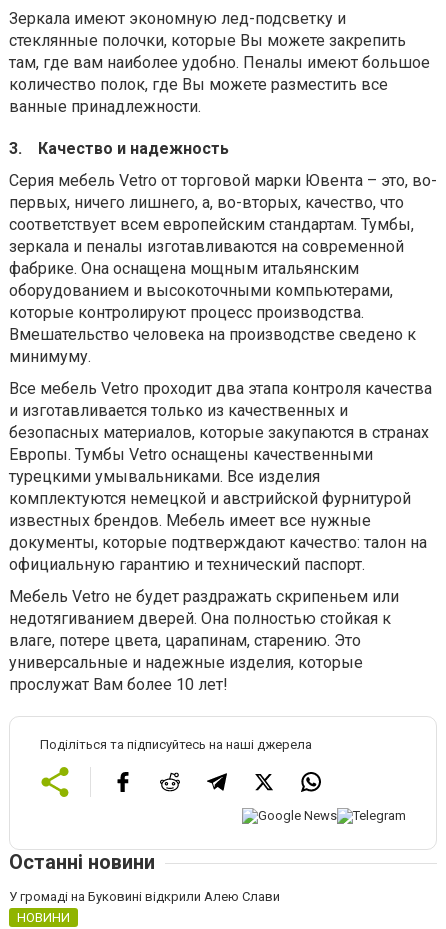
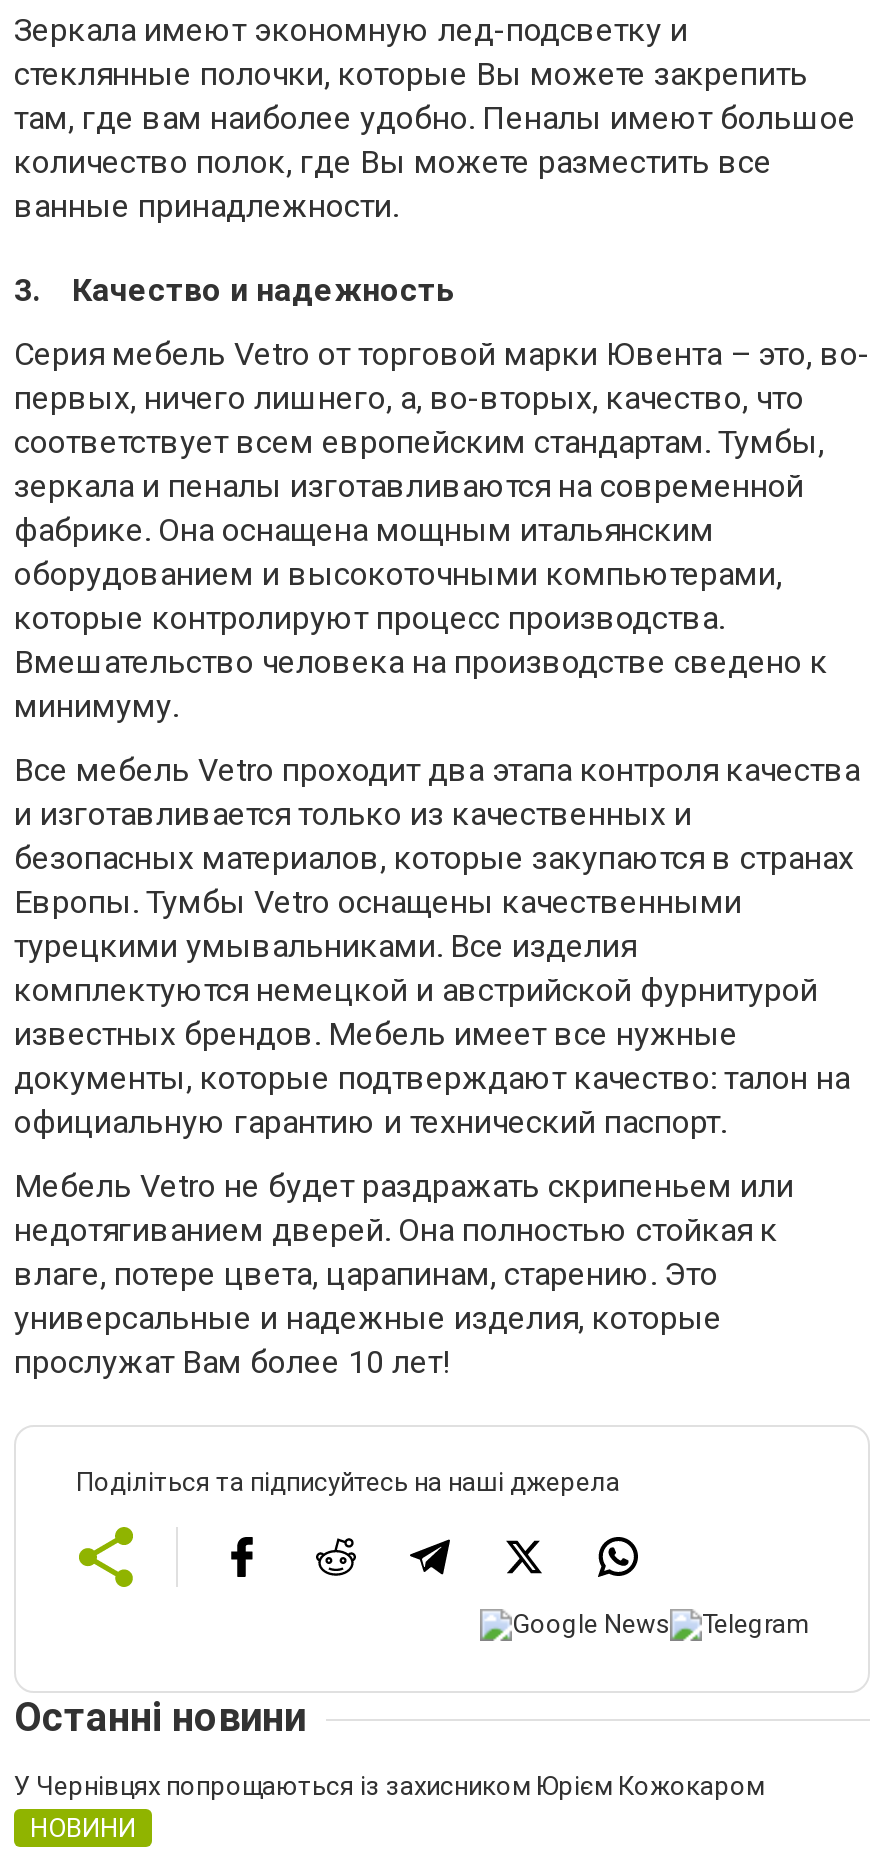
[9,889,280,904] У громаді на Буковині відкрили Алею Слави -> [14,1770,764,1800] У Чернівцях попрощаються із захисником Юрієм Кожокаром

